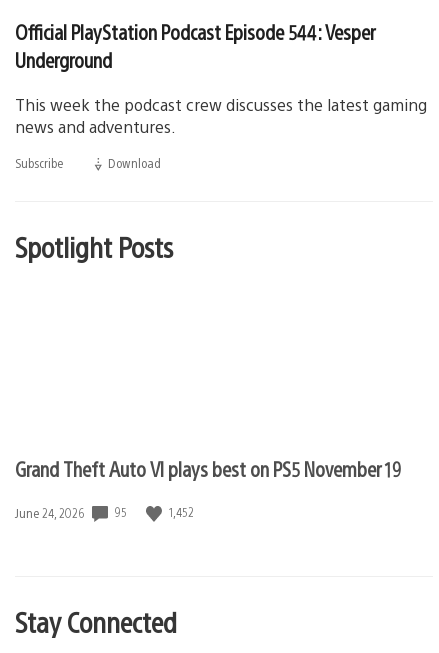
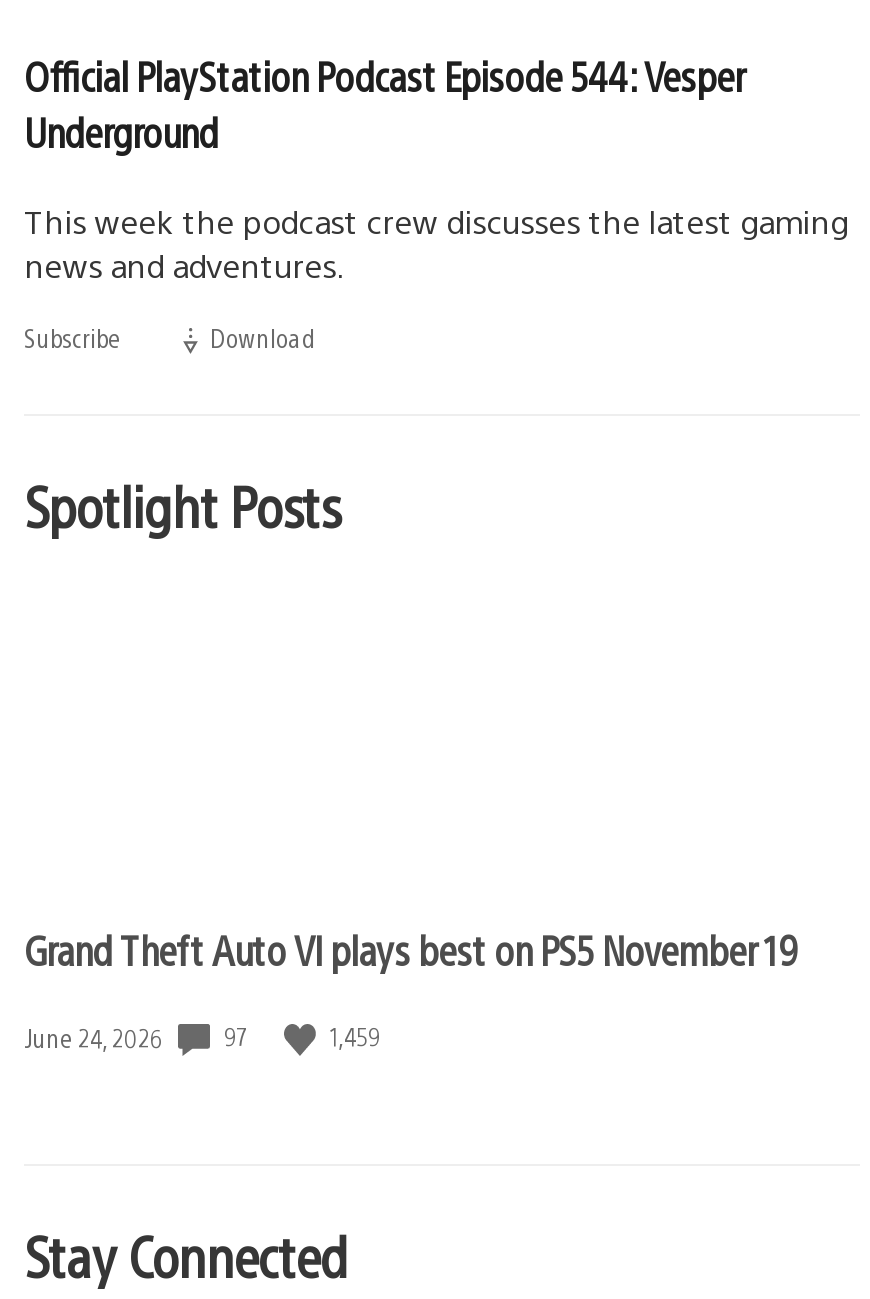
[112,503,130,520] 95 -> [218,1019,252,1053] 97
[169,503,194,520] 1,452 -> [330,1019,380,1053] 1,459

